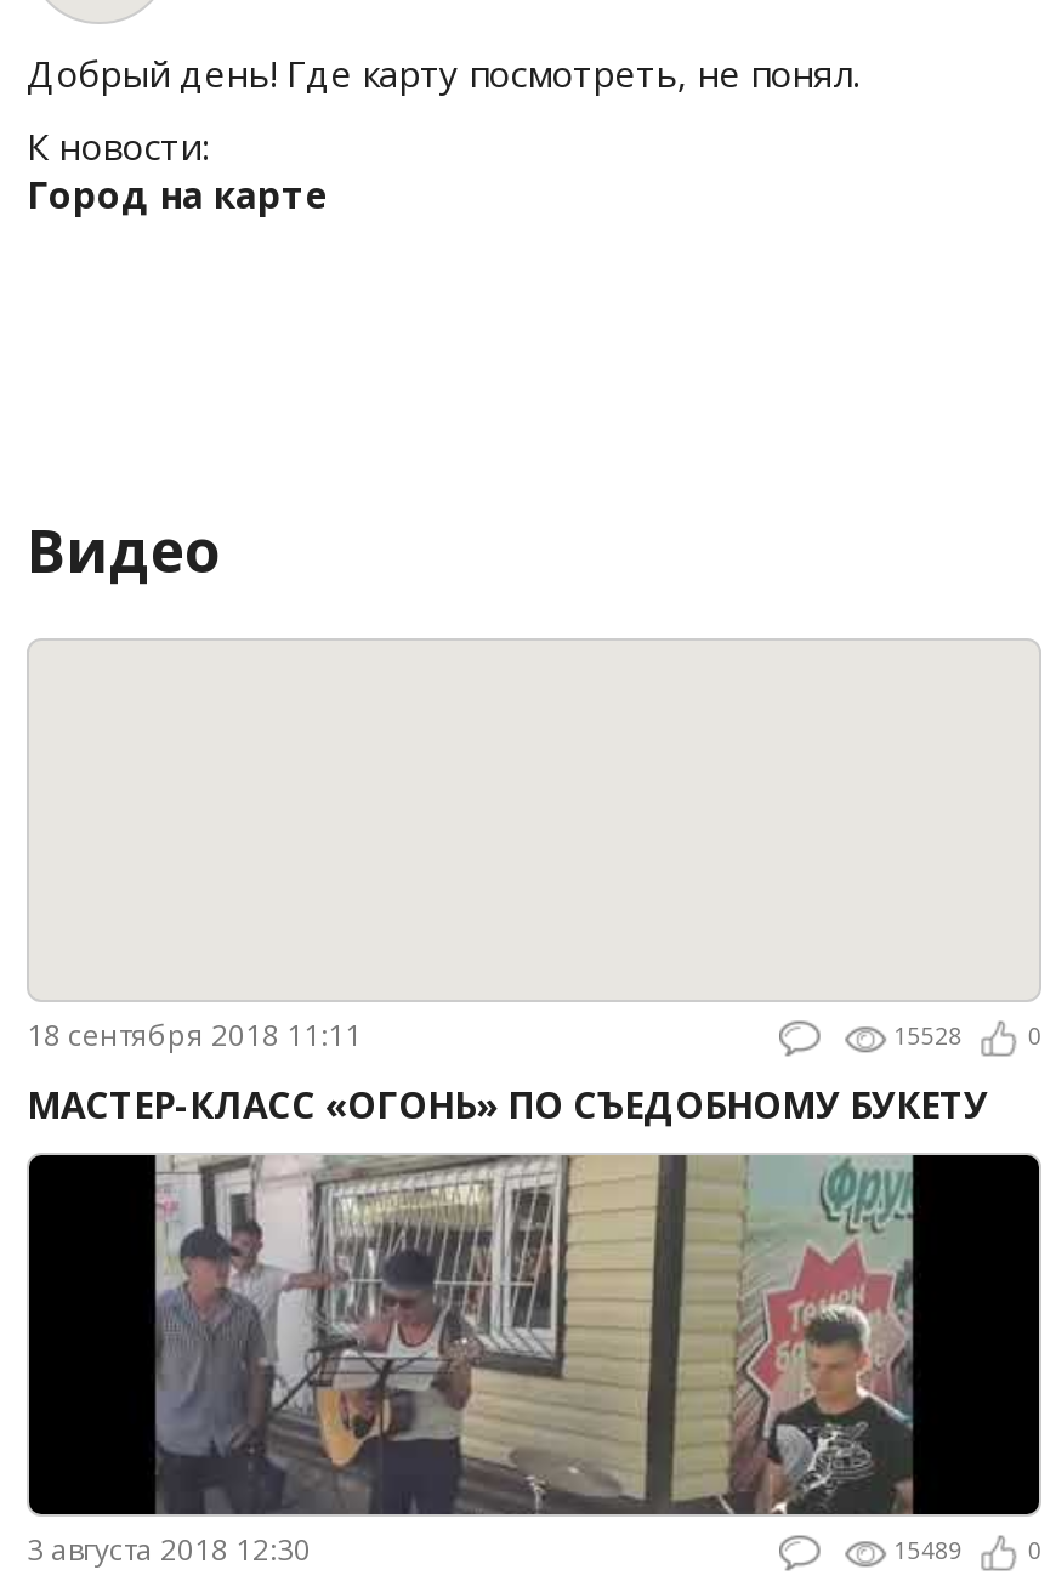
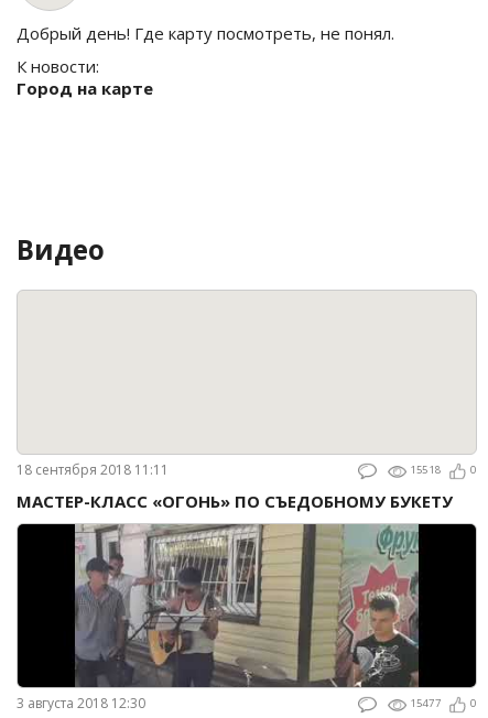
[894,1019,1041,1052] 15528 0 -> [410,463,477,477] 15518 0
[894,1534,1041,1567] 15489 0 -> [410,696,477,711] 15477 0

